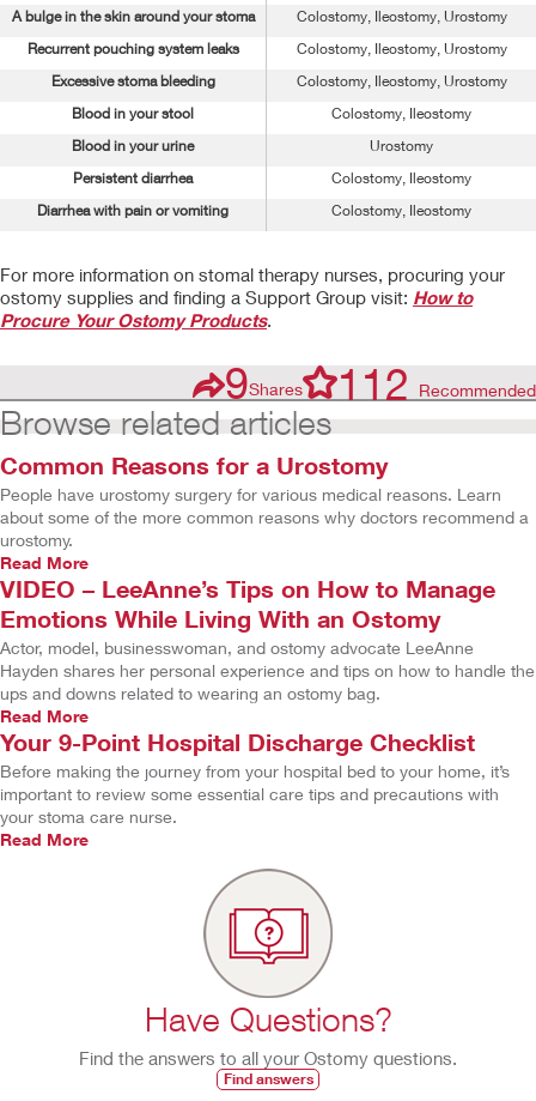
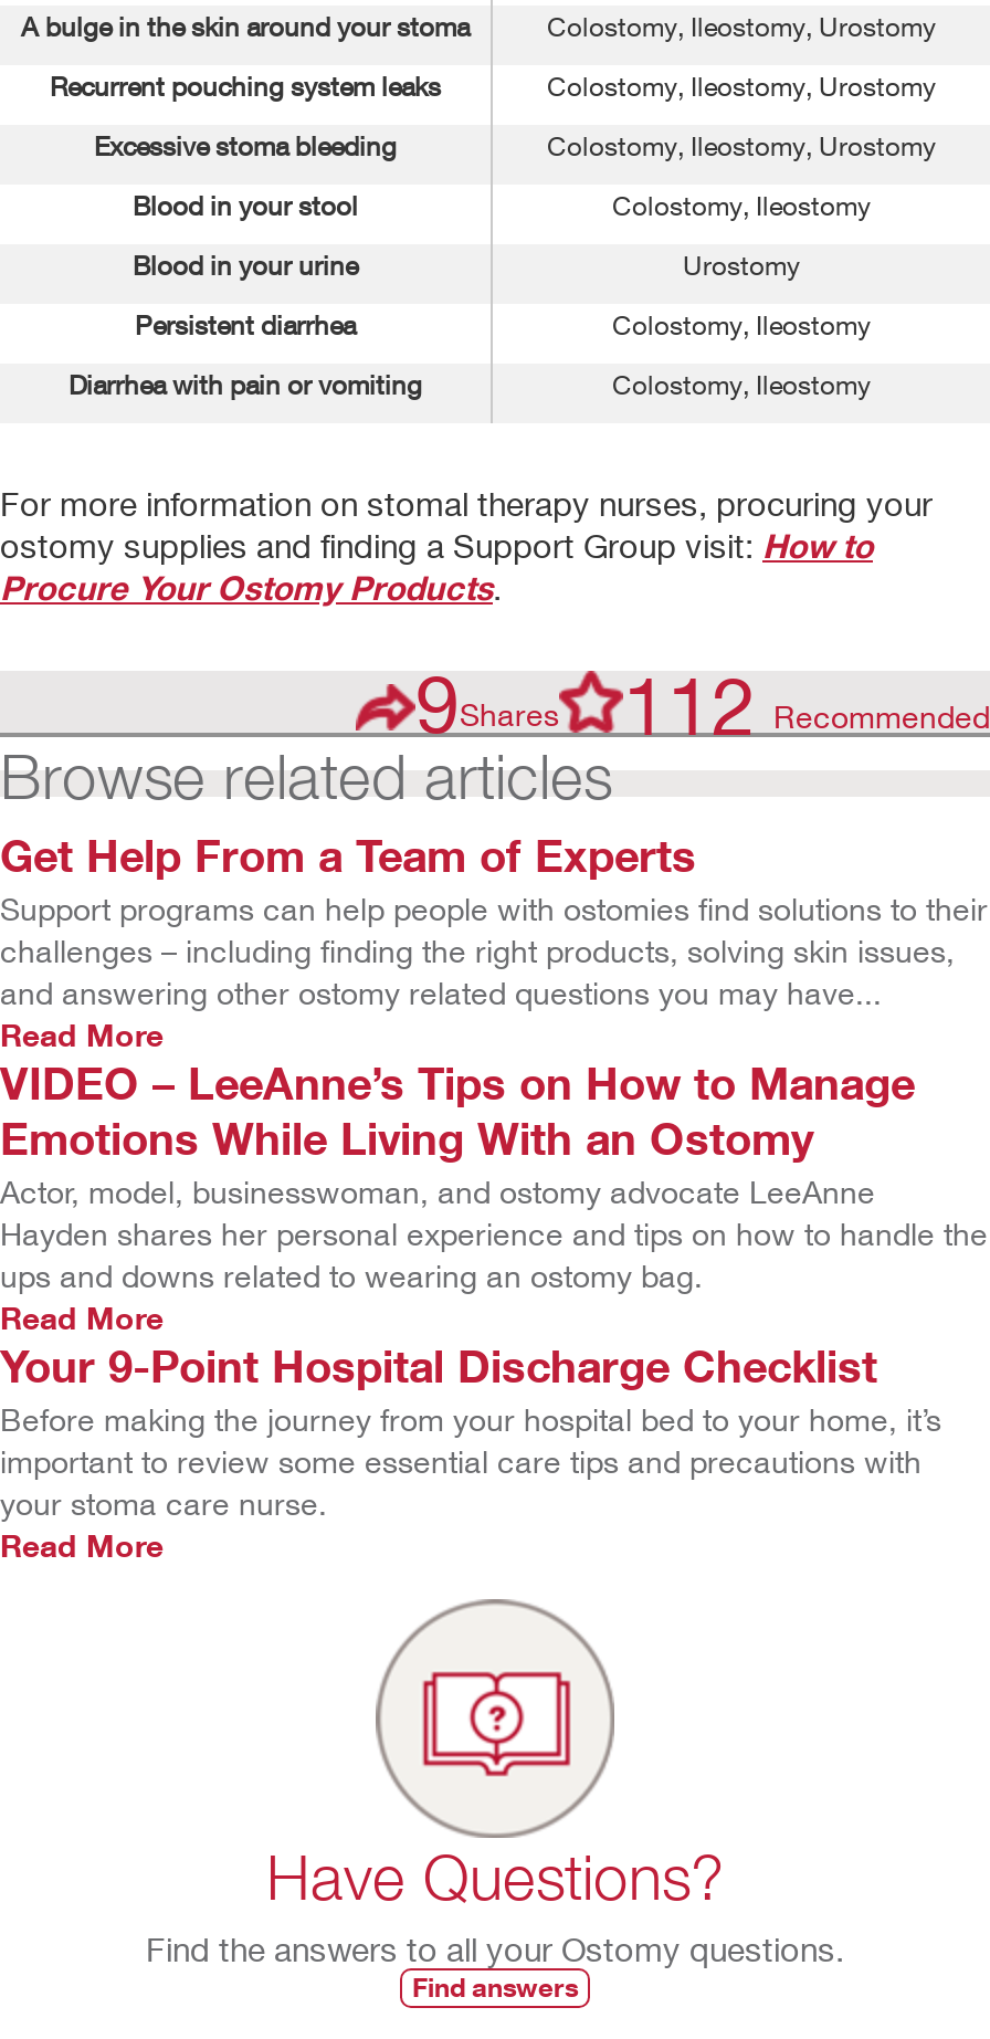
[0,451,529,550] Common Reasons for a Urostomy | People have urostomy surgery for various medical reasons. Learn | about some of the more common reasons why doctors recommend a | urostomy. -> [0,828,988,1012] Get Help From a Team of Experts | Support programs can help people with ostomies find solutions to their | challenges – including finding the right products, solving skin issues, | and answering other ostomy related questions you may have...

